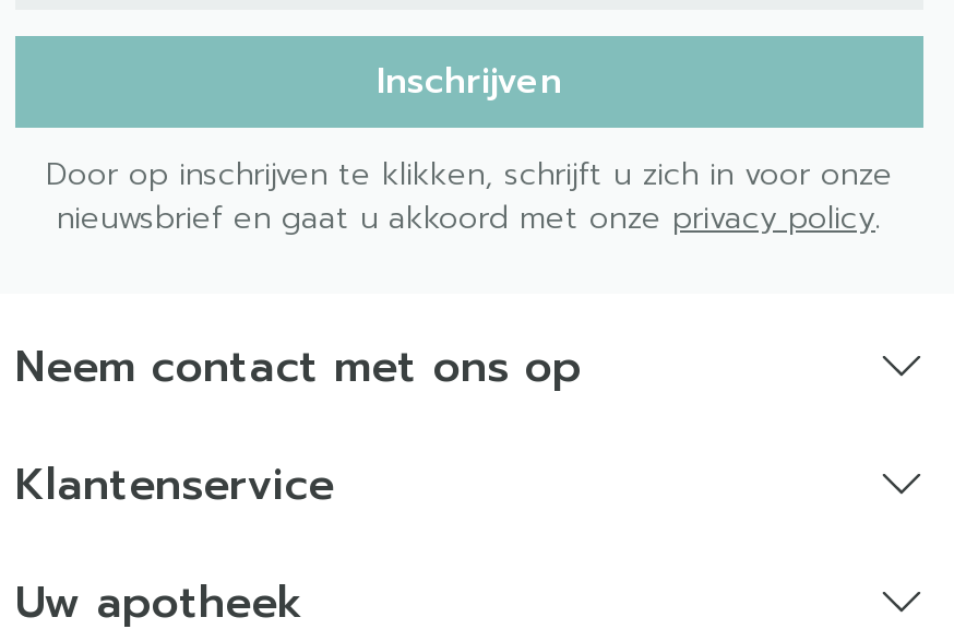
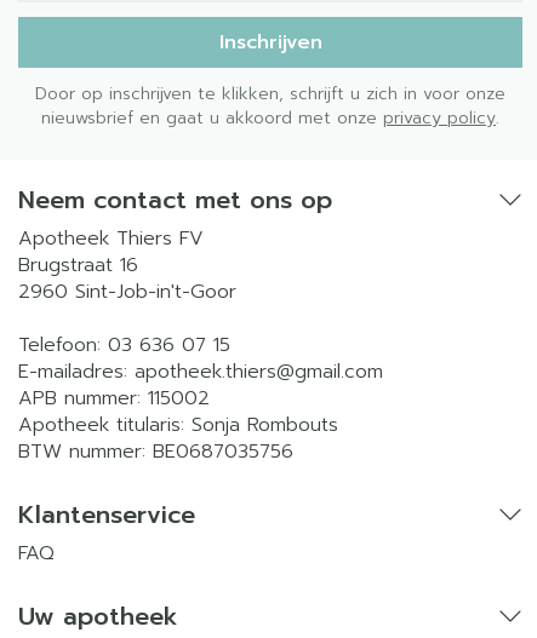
none -> [18,224,383,466] Apotheek Thiers FV | Brugstraat 16 | 2960 Sint-Job-in't-Goor | Telefoon: 03 636 07 15 | E-mailadres: apotheek.thiers@gmail.com | APB nummer: 115002 | Apotheek titularis: Sonja Rombouts | BTW nummer: BE0687035756
none -> [18,539,55,568] FAQ

